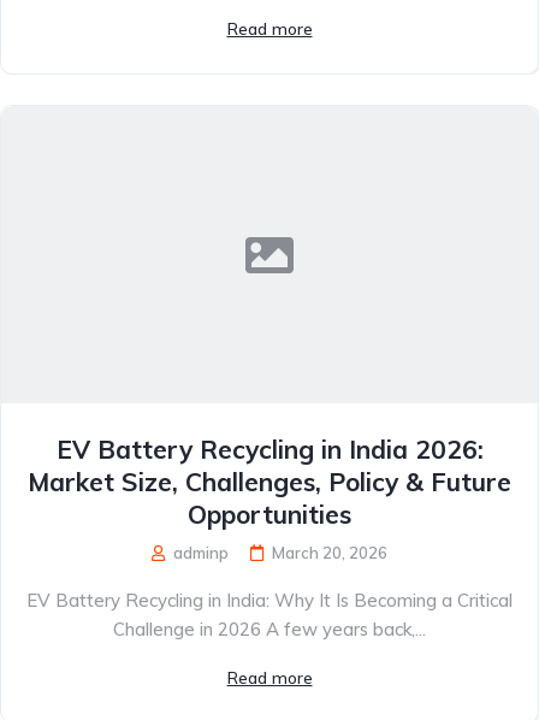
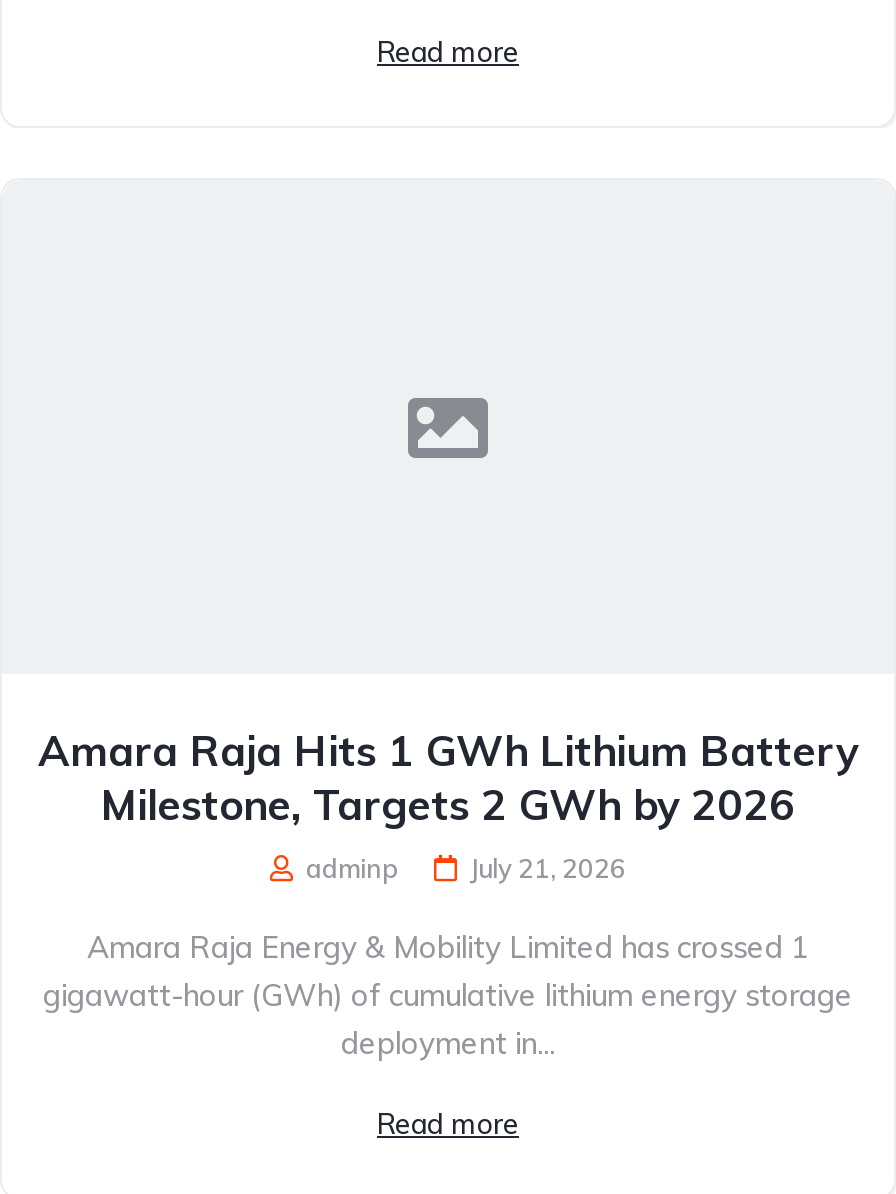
[28,434,511,530] EV Battery Recycling in India 2026: | Market Size, Challenges, Policy & Future | Opportunities -> [38,725,858,831] Amara Raja Hits 1 GWh Lithium Battery | Milestone, Targets 2 GWh by 2026
moved [170,544,229,563] -> [300,853,398,885]: adminp
[272,544,387,563] March 20, 2026 -> [470,853,626,885] July 21, 2026
[26,589,513,641] EV Battery Recycling in India: Why It Is Becoming a Critical | Challenge in 2026 A few years back,... -> [43,929,853,1063] Amara Raja Energy & Mobility Limited has crossed 1 | gigawatt-hour (GWh) of cumulative lithium energy storage | deployment in...

